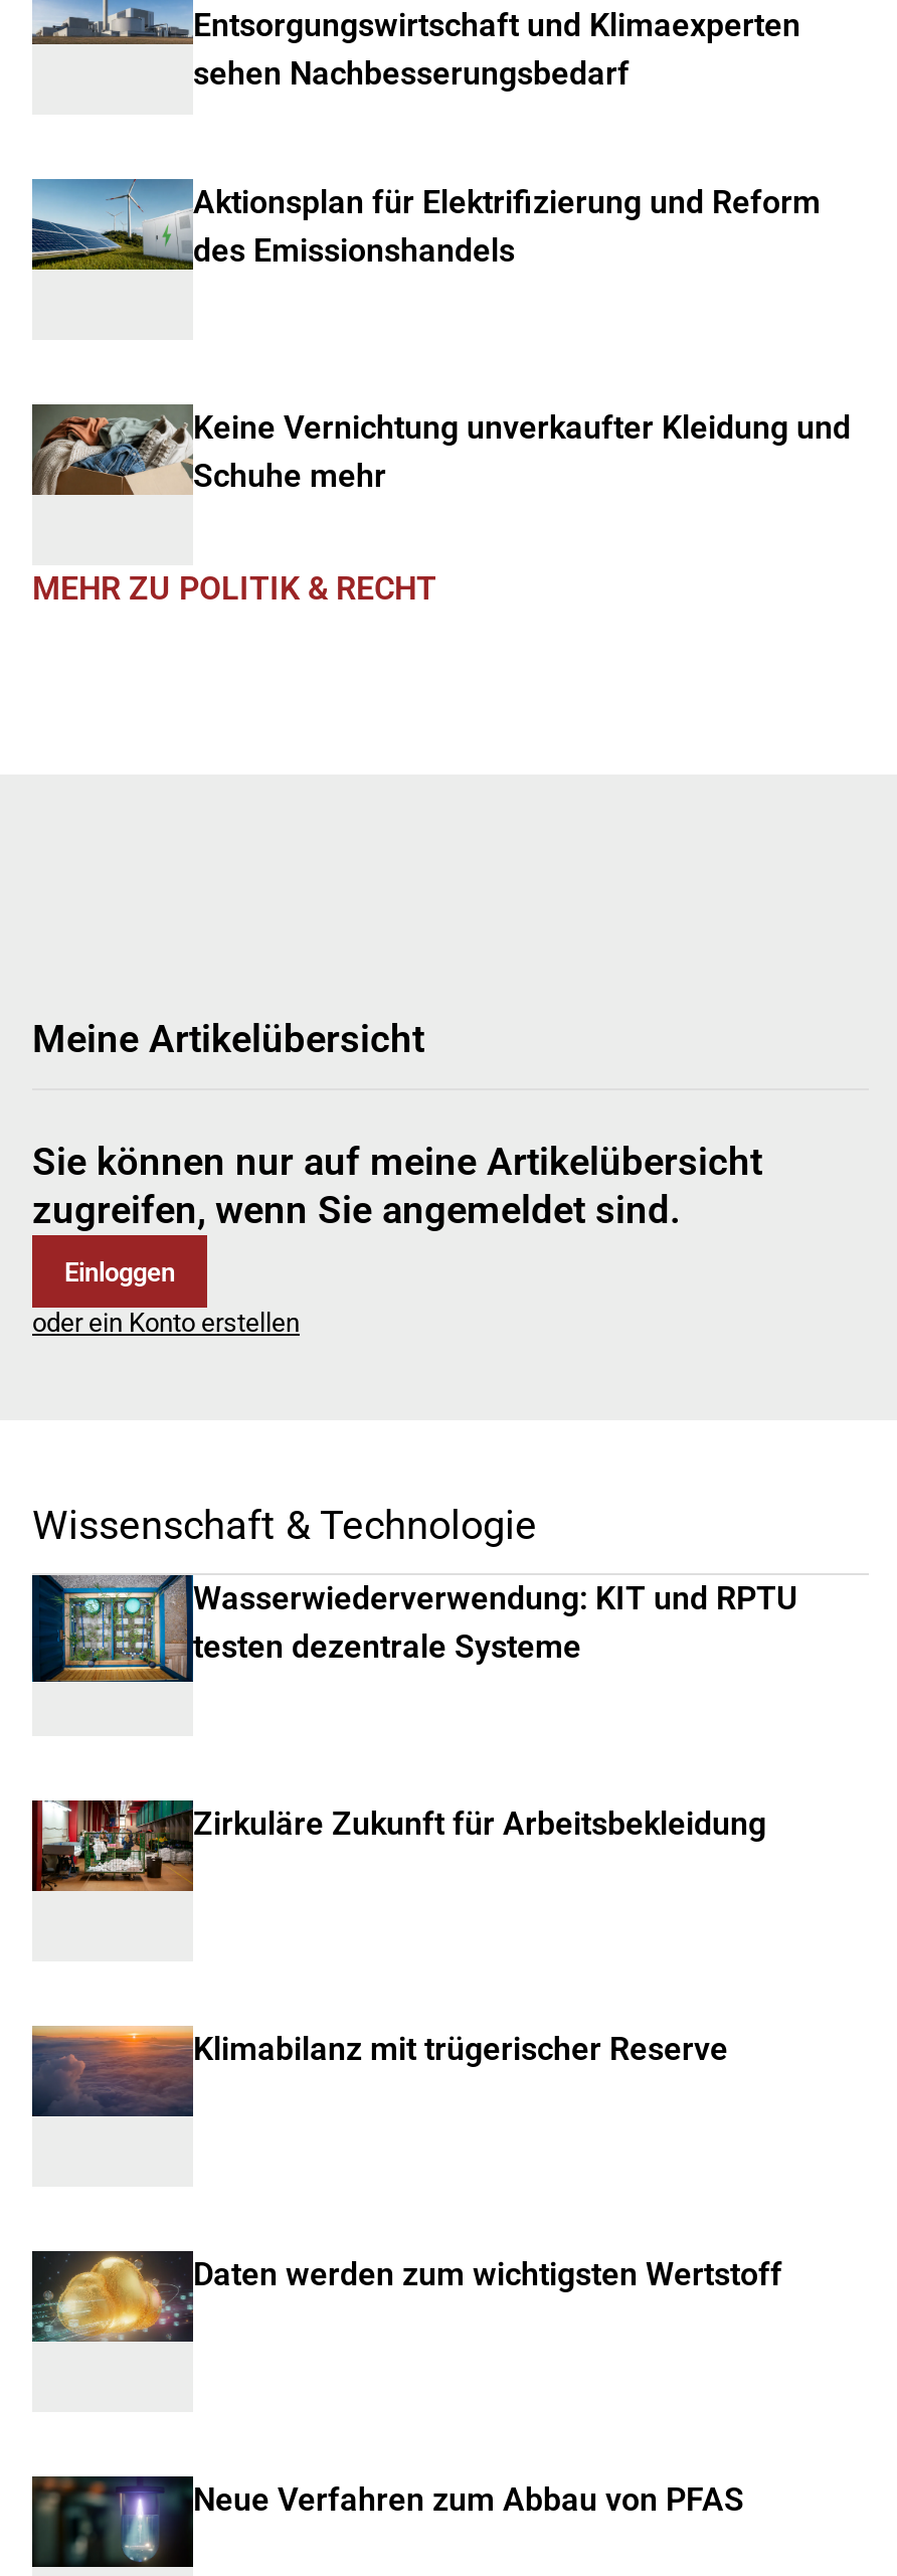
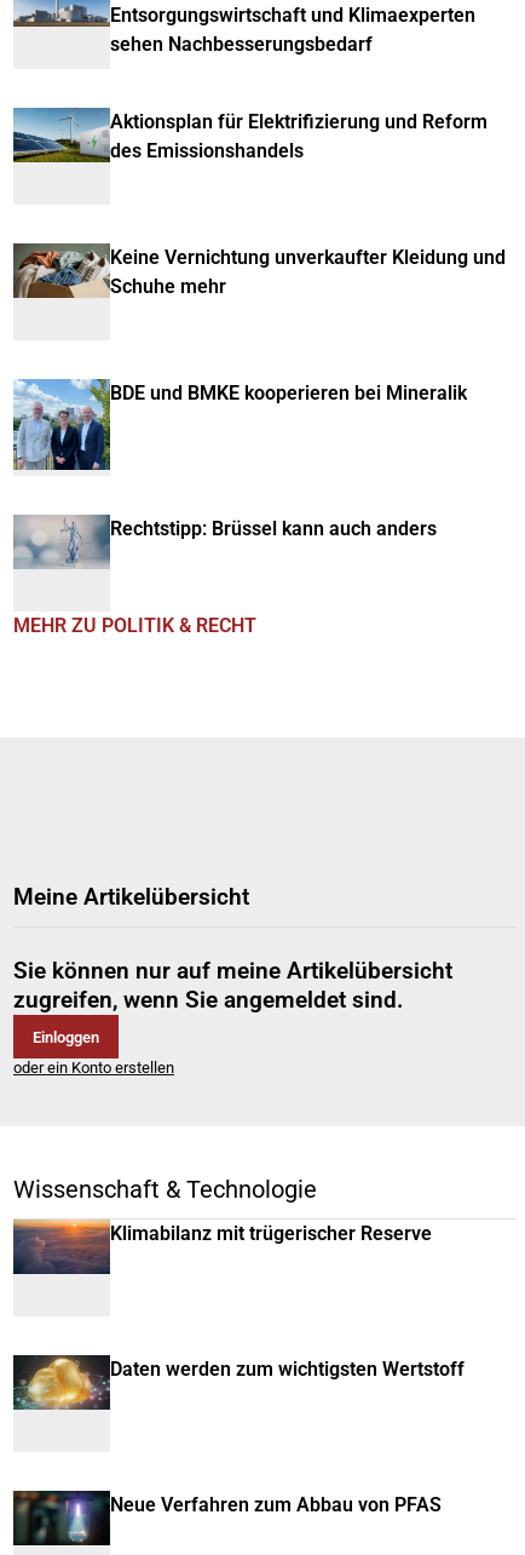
none -> [12,379,467,471] [image] | BDE und BMKE kooperieren bei Mineralik
none -> [13,515,437,569] [image] | Rechtstipp: Brüssel kann auch anders
moved [32,569,762,1549] -> [13,614,452,1204]: MEHR ZU POLITIK & RECHT | Meine Artikelübersicht | Sie können nur auf meine Artikelübersicht | zugreifen, wenn Sie angemeldet sind. | Einloggen | oder ein Konto erstellen | Wissenschaft & Technologie
[30,1573,798,1684] [image] | Wasserwiederverwendung: KIT und RPTU | testen dezentrale Systeme -> none
[32,1798,766,1893] [image] | Zirkuläre Zukunft für Arbeitsbekleidung -> none

